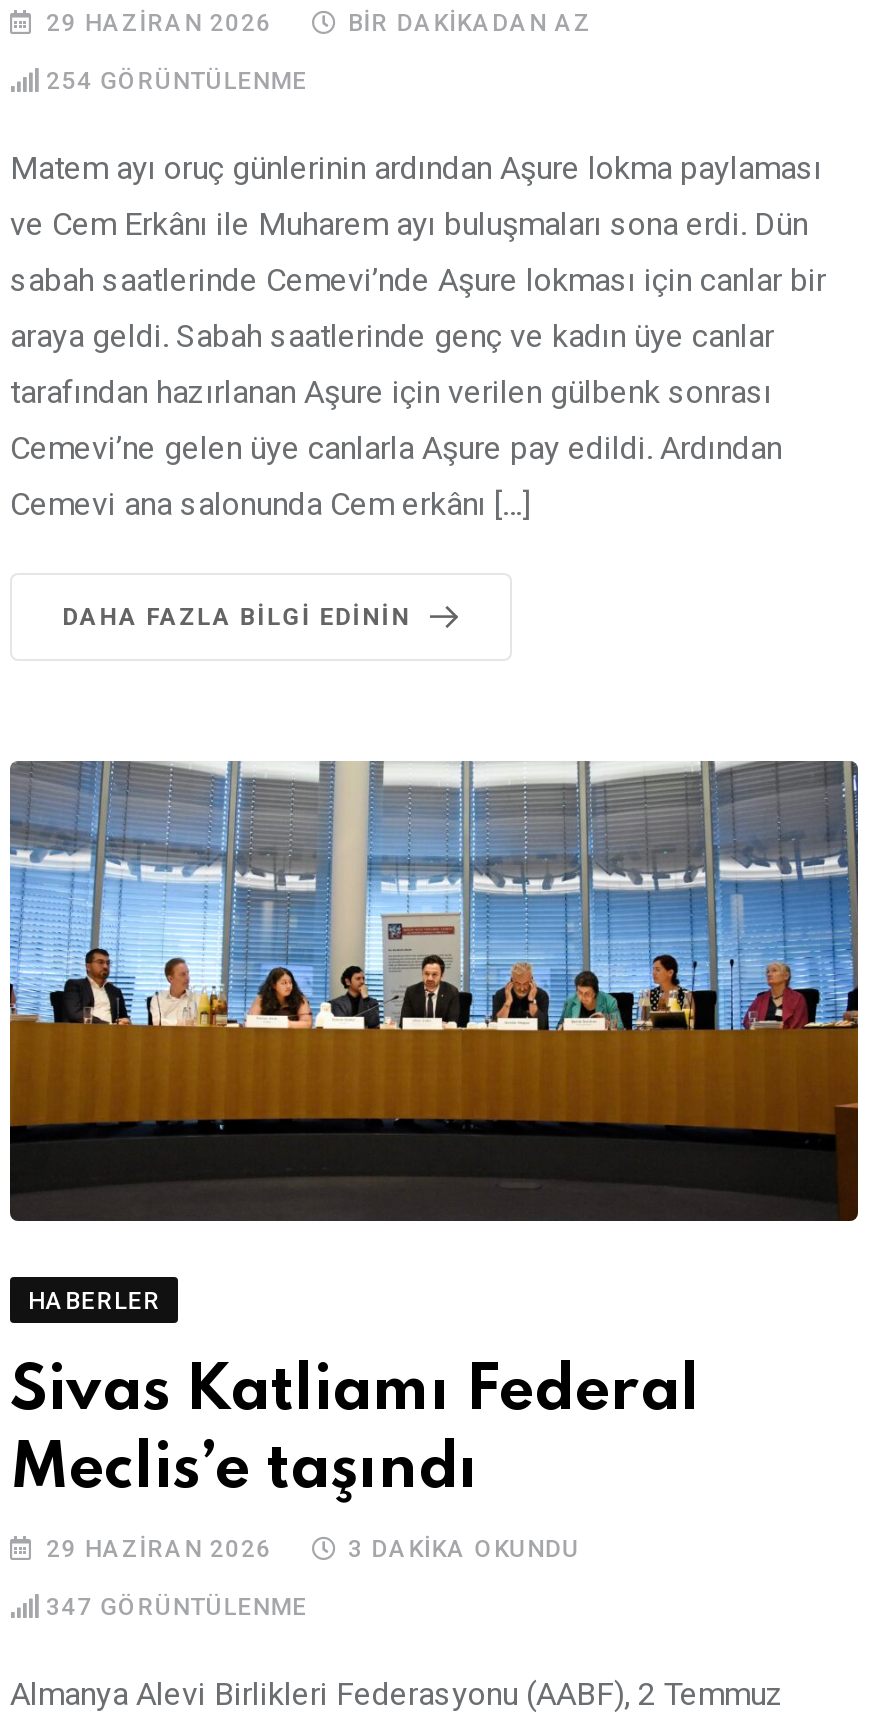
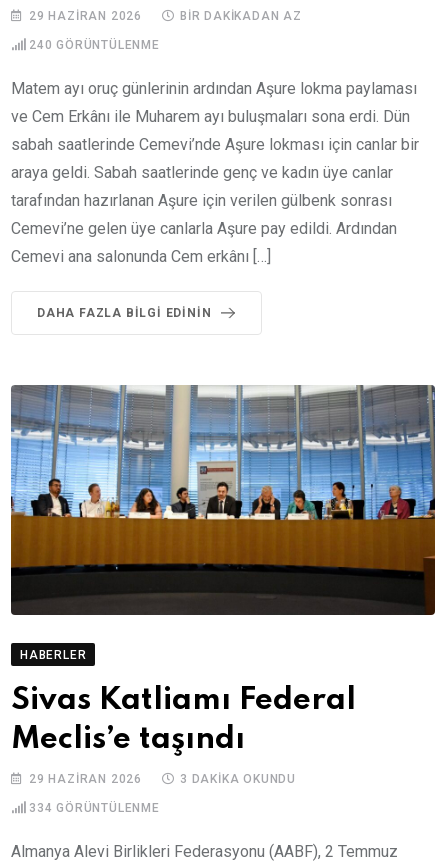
[46,67,308,95] 254 GÖRÜNTÜLENME -> [29,38,160,52] 240 GÖRÜNTÜLENME
[46,1593,308,1621] 347 GÖRÜNTÜLENME -> [29,801,160,815] 334 GÖRÜNTÜLENME

